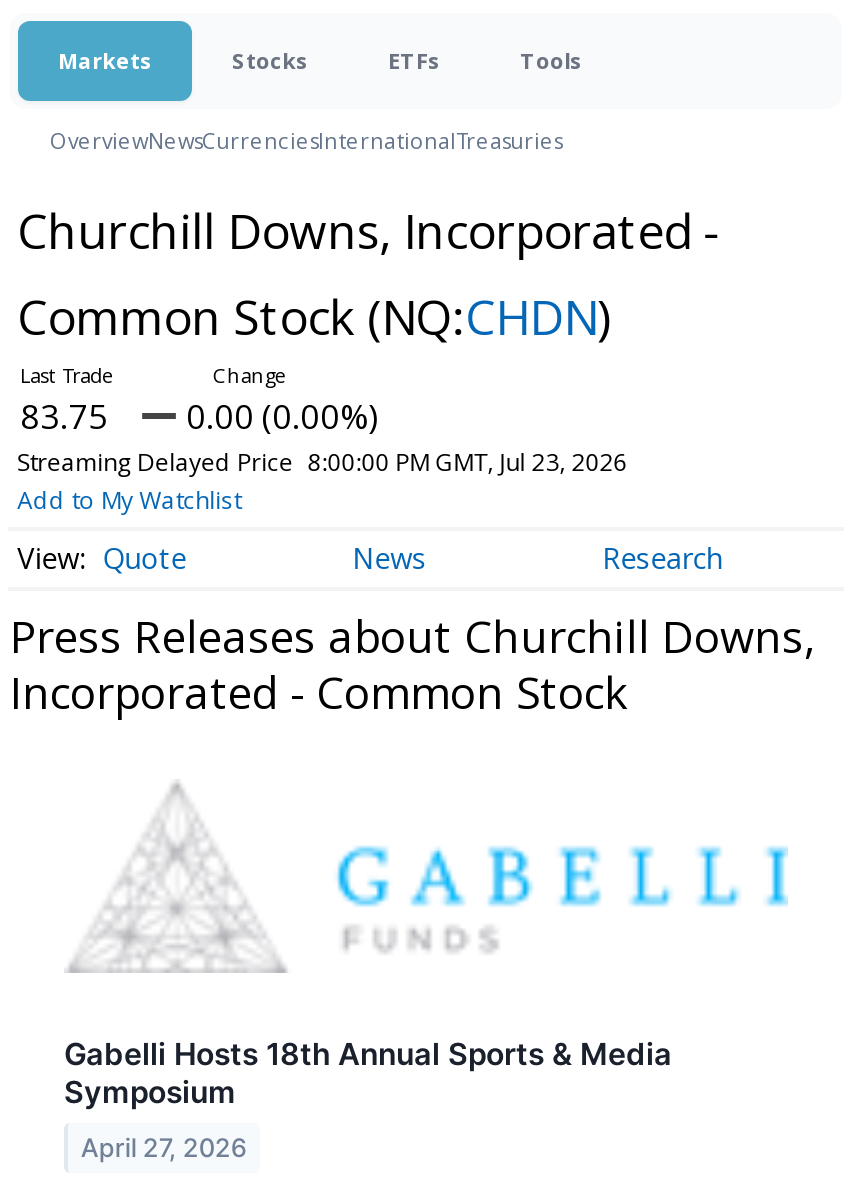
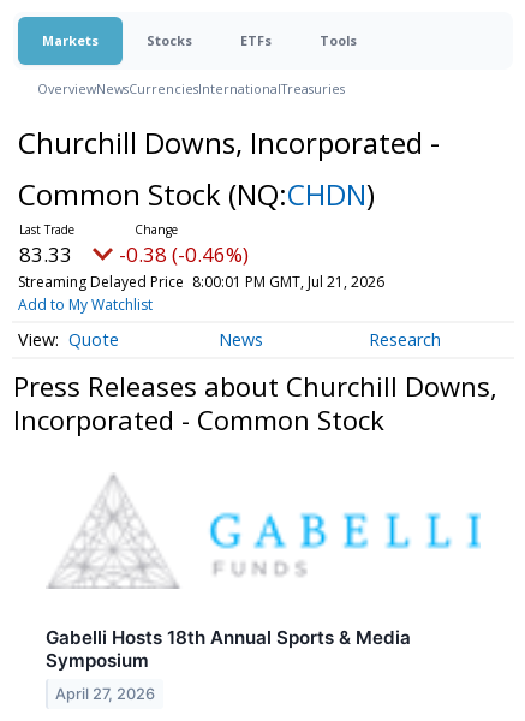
[20,393,108,439] 83.75 -> [19,240,72,268] 83.33
[186,393,378,439] 0.00 (0.00%) -> [119,240,249,268] -0.38 (-0.46%)
[17,445,628,479] Streaming Delayed Price 8:00:00 PM GMT, Jul 23, 2026 -> [18,272,384,292] Streaming Delayed Price 8:00:01 PM GMT, Jul 21, 2026

